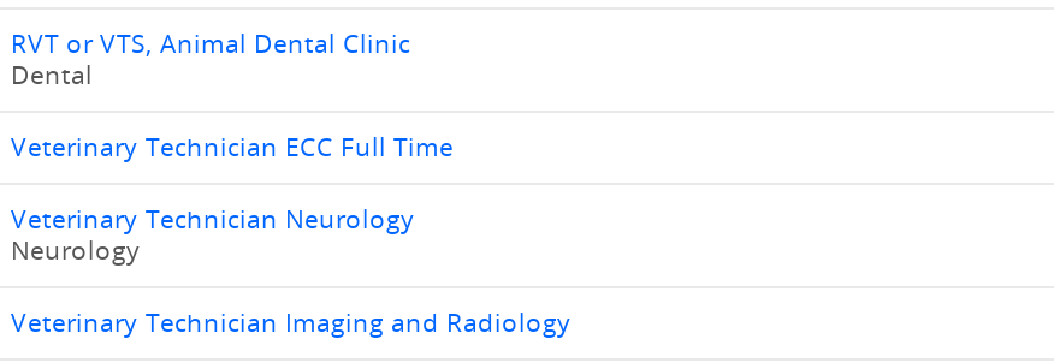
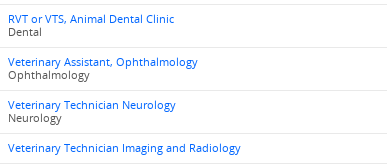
[11,130,454,163] Veterinary Technician ECC Full Time -> [8,55,198,82] Veterinary Assistant, Ophthalmology | Ophthalmology

